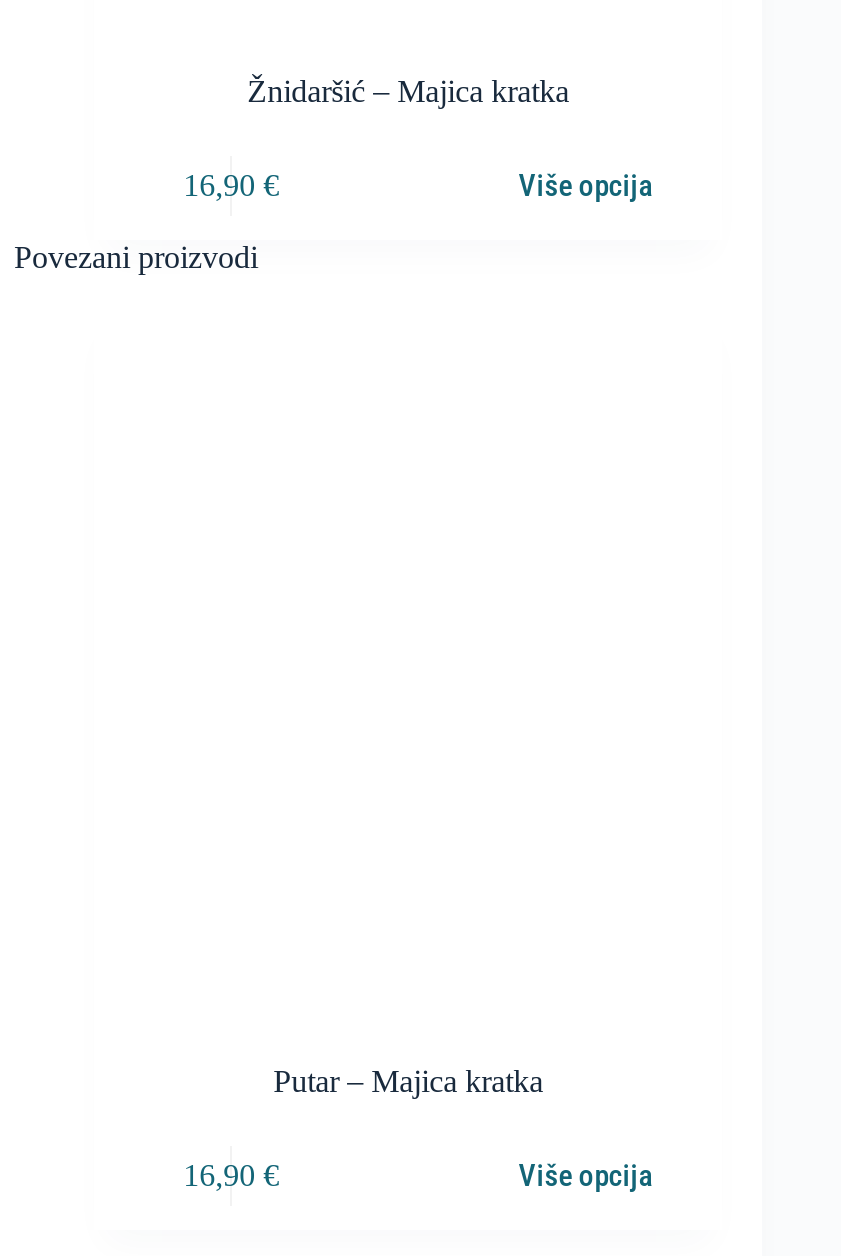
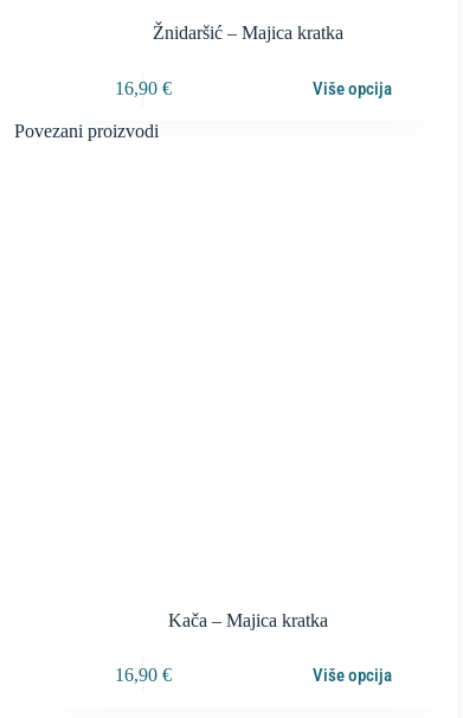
[273,1065,543,1099] Putar – Majica kratka -> [168,610,328,630] Kača – Majica kratka

